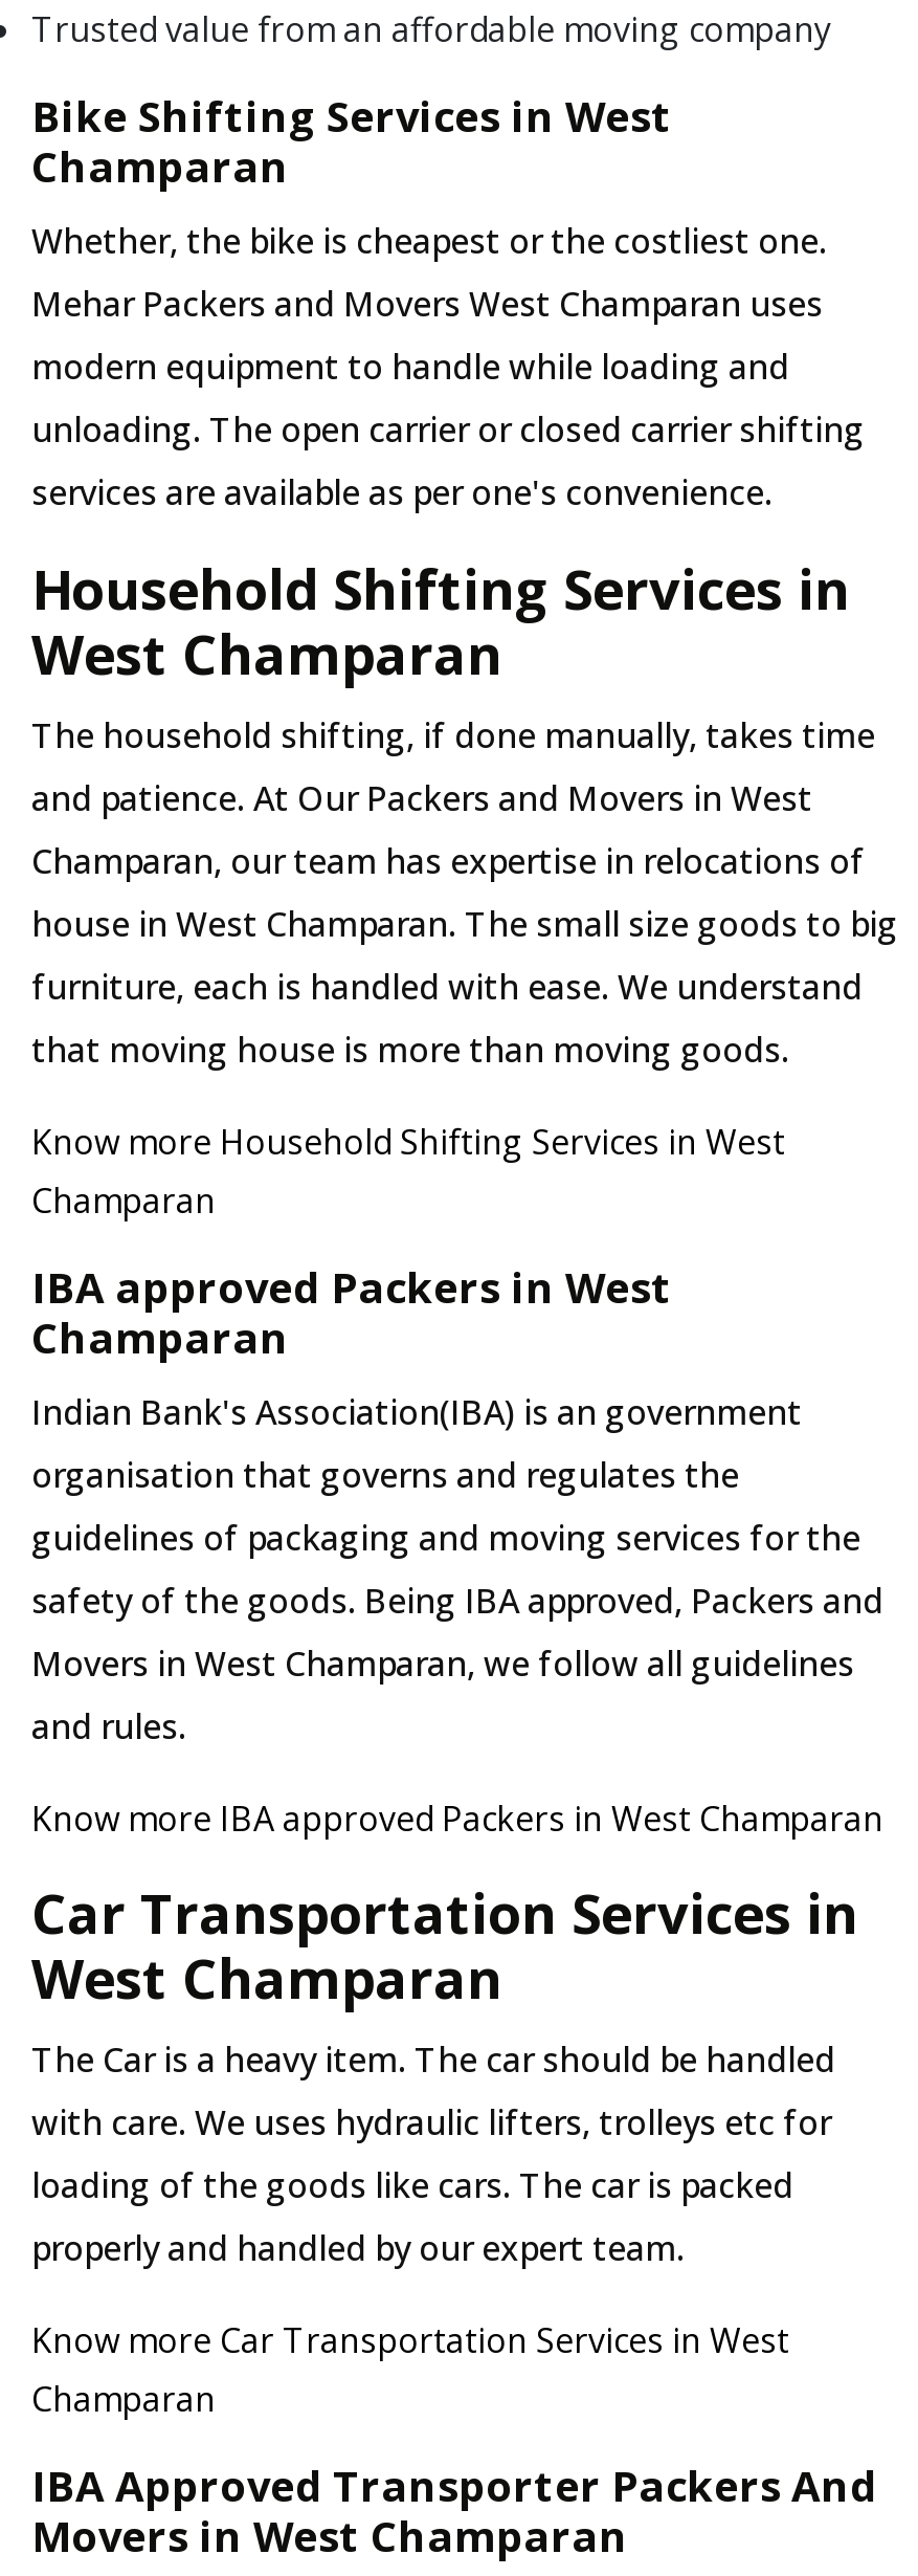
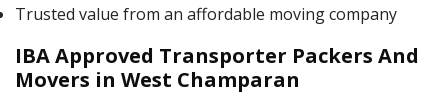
[31,88,898,2422] Bike Shifting Services in West | Champaran | Whether, the bike is cheapest or the costliest one. | Mehar Packers and Movers West Champaran uses | modern equipment to handle while loading and | unloading. The open carrier or closed carrier shifting | services are available as per one's convenience. | Household Shifting Services in | West Champaran | The household shifting, if done manually, takes time | and patience. At Our Packers and Movers in West | Champaran, our team has expertise in relocations of | house in West Champaran. The small size goods to big | furniture, each is handled with ease. We understand | that moving house is more than moving goods. | Know more Household Shifting Services in West | Champaran | IBA approved Packers in West | Champaran | Indian Bank's Association(IBA) is an government | organisation that governs and regulates the | guidelines of packaging and moving services for the | safety of the goods. Being IBA approved, Packers and | Movers in West Champaran, we follow all guidelines | and rules. | Know more IBA approved Packers in West Champaran | Car Transportation Services in | West Champaran | The Car is a heavy item. The car should be handled | with care. We uses hydraulic lifters, trolleys etc for | loading of the goods like cars. The car is packed | properly and handled by our expert team. | Know more Car Transportation Services in West | Champaran -> none

